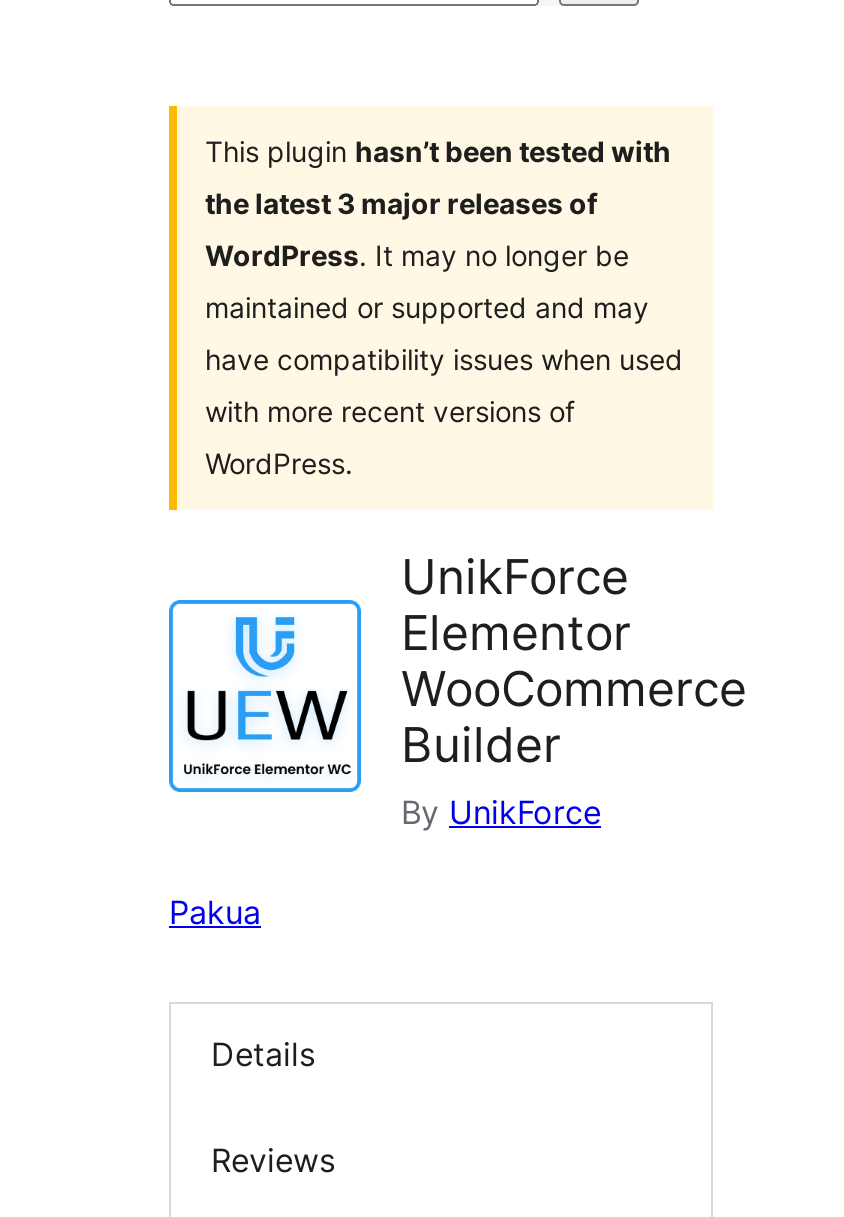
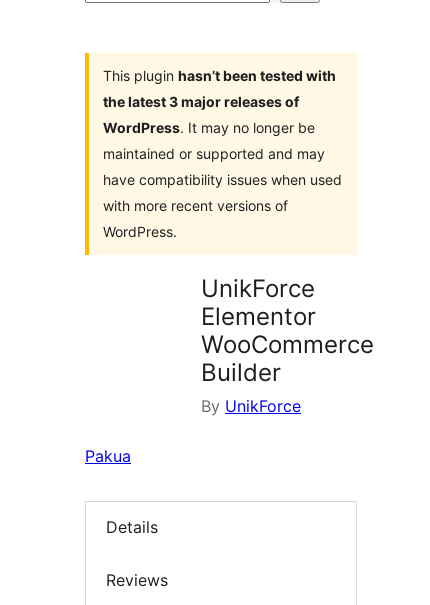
[167,598,363,794] [image] -> none

